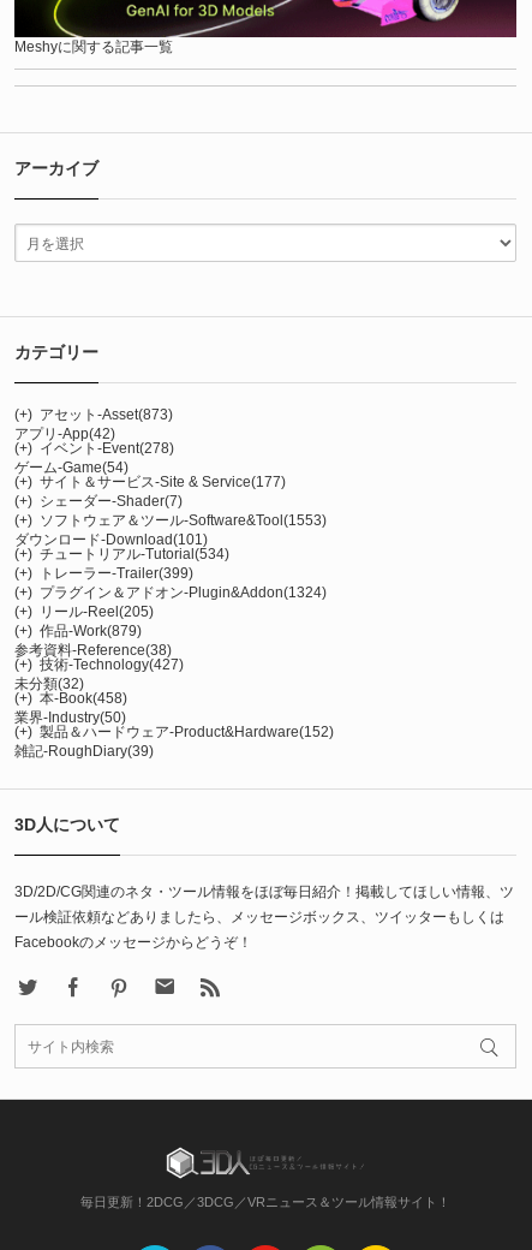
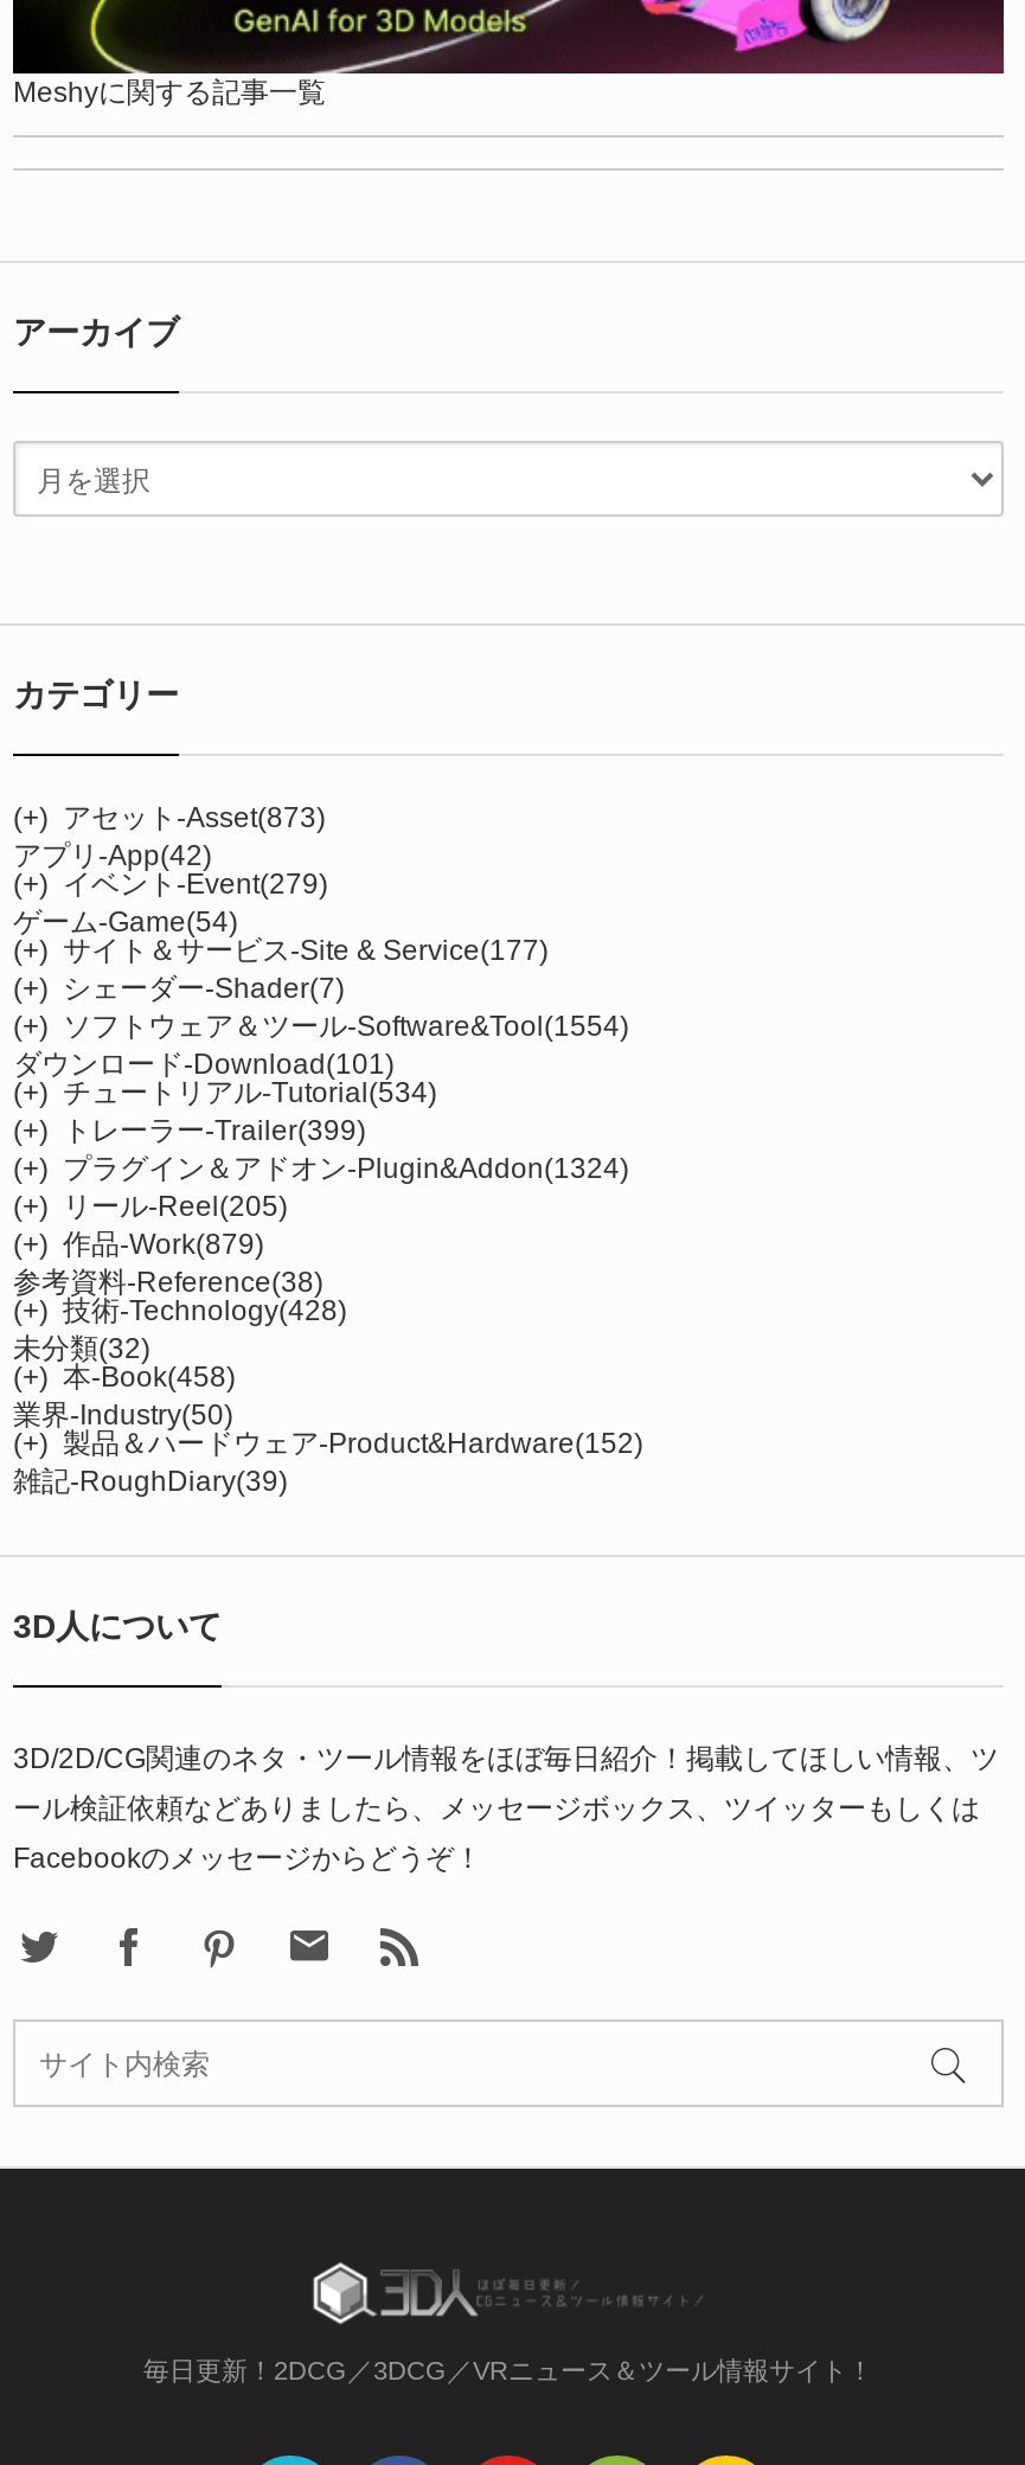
[14,440,174,457] (+) イベント-Event(278) -> [13,868,328,901] (+) イベント-Event(279)
[14,512,327,529] (+) ソフトウェア＆ツール-Software&Tool(1553) -> [13,1010,629,1044] (+) ソフトウェア＆ツール-Software&Tool(1554)
[14,657,184,673] (+) 技術-Technology(427) -> [13,1295,347,1328] (+) 技術-Technology(428)

